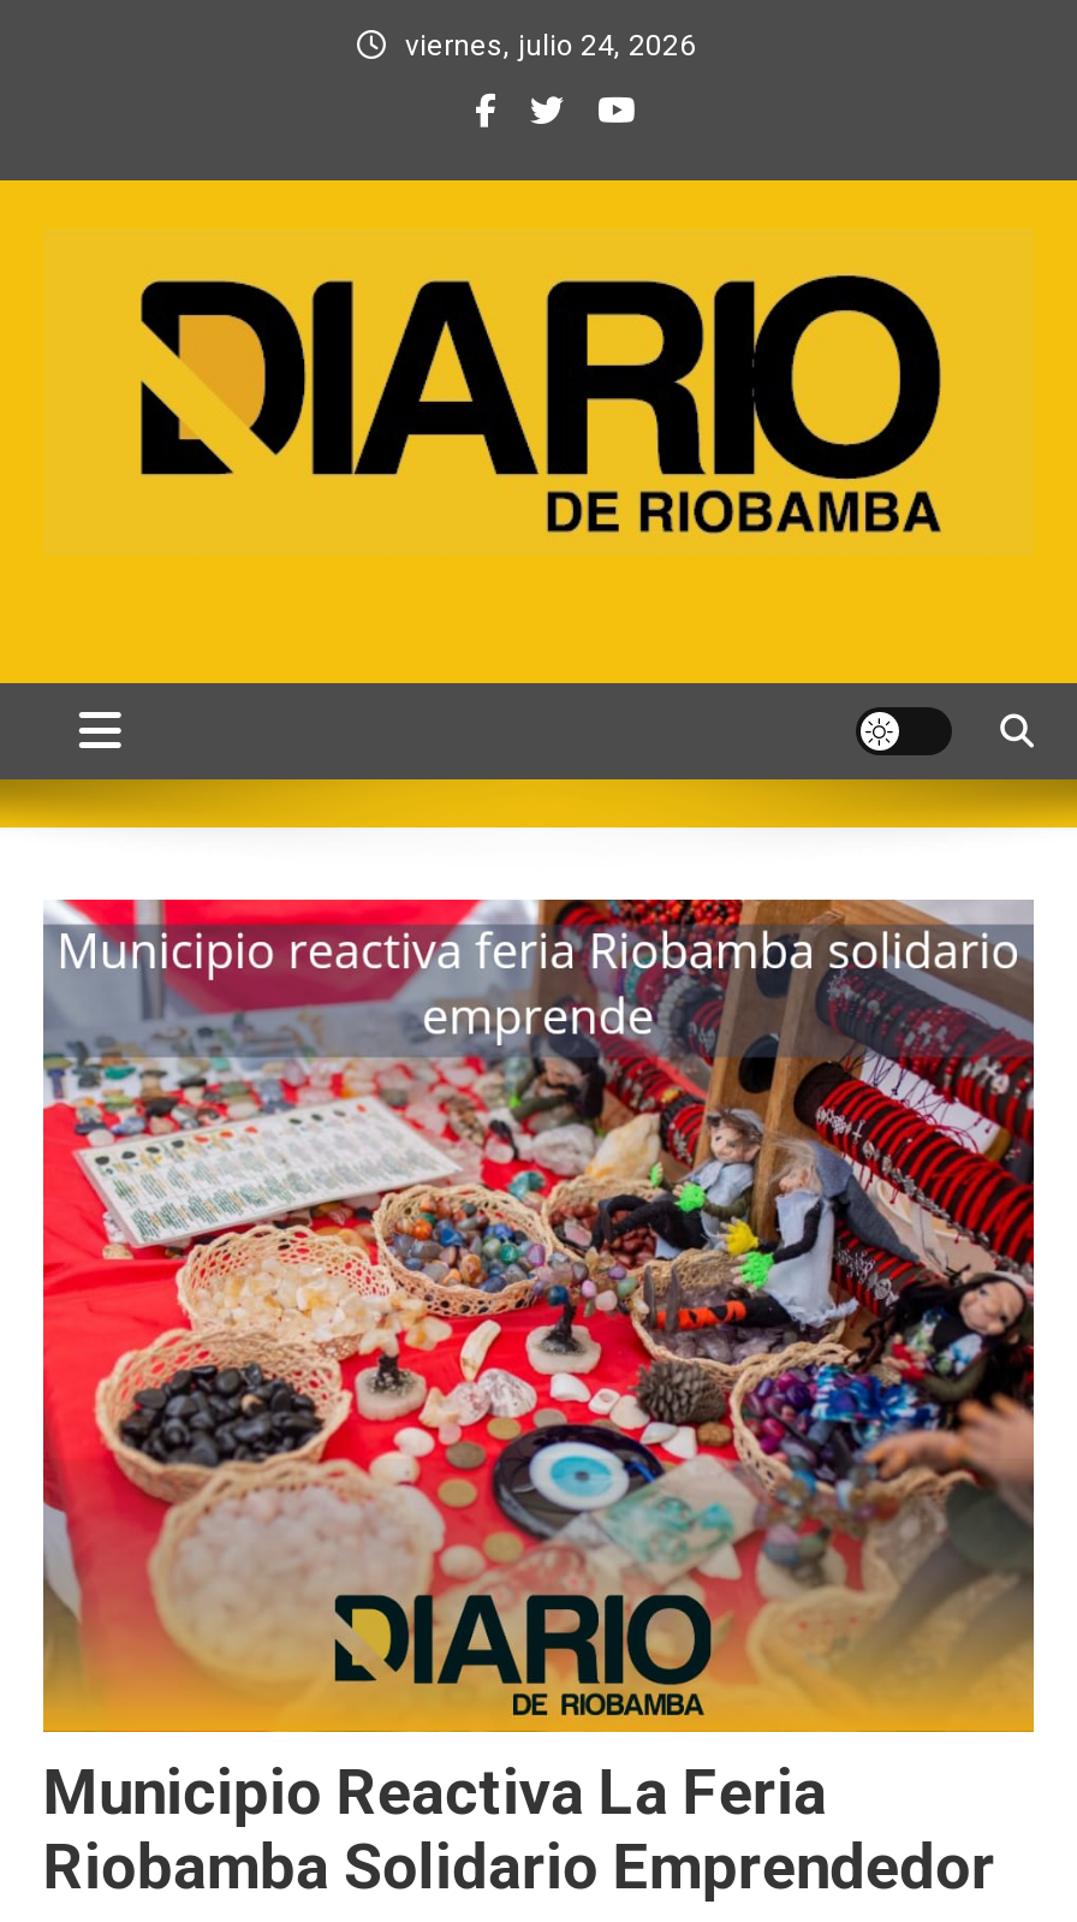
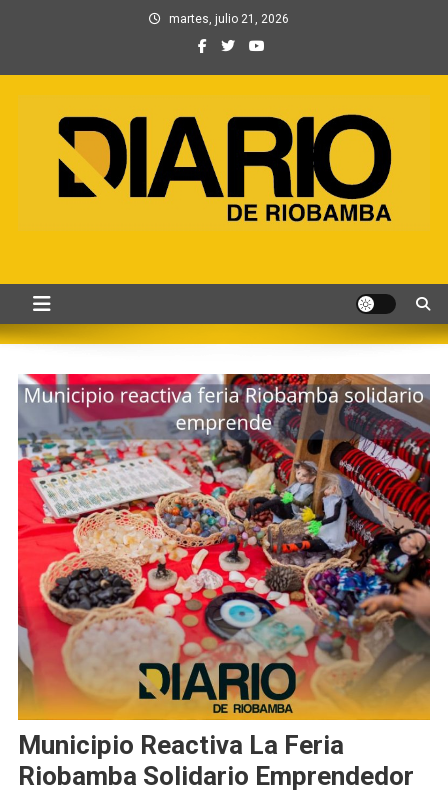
[405,29,696,63] viernes, julio 24, 2026 -> [169,12,289,26] martes, julio 21, 2026

